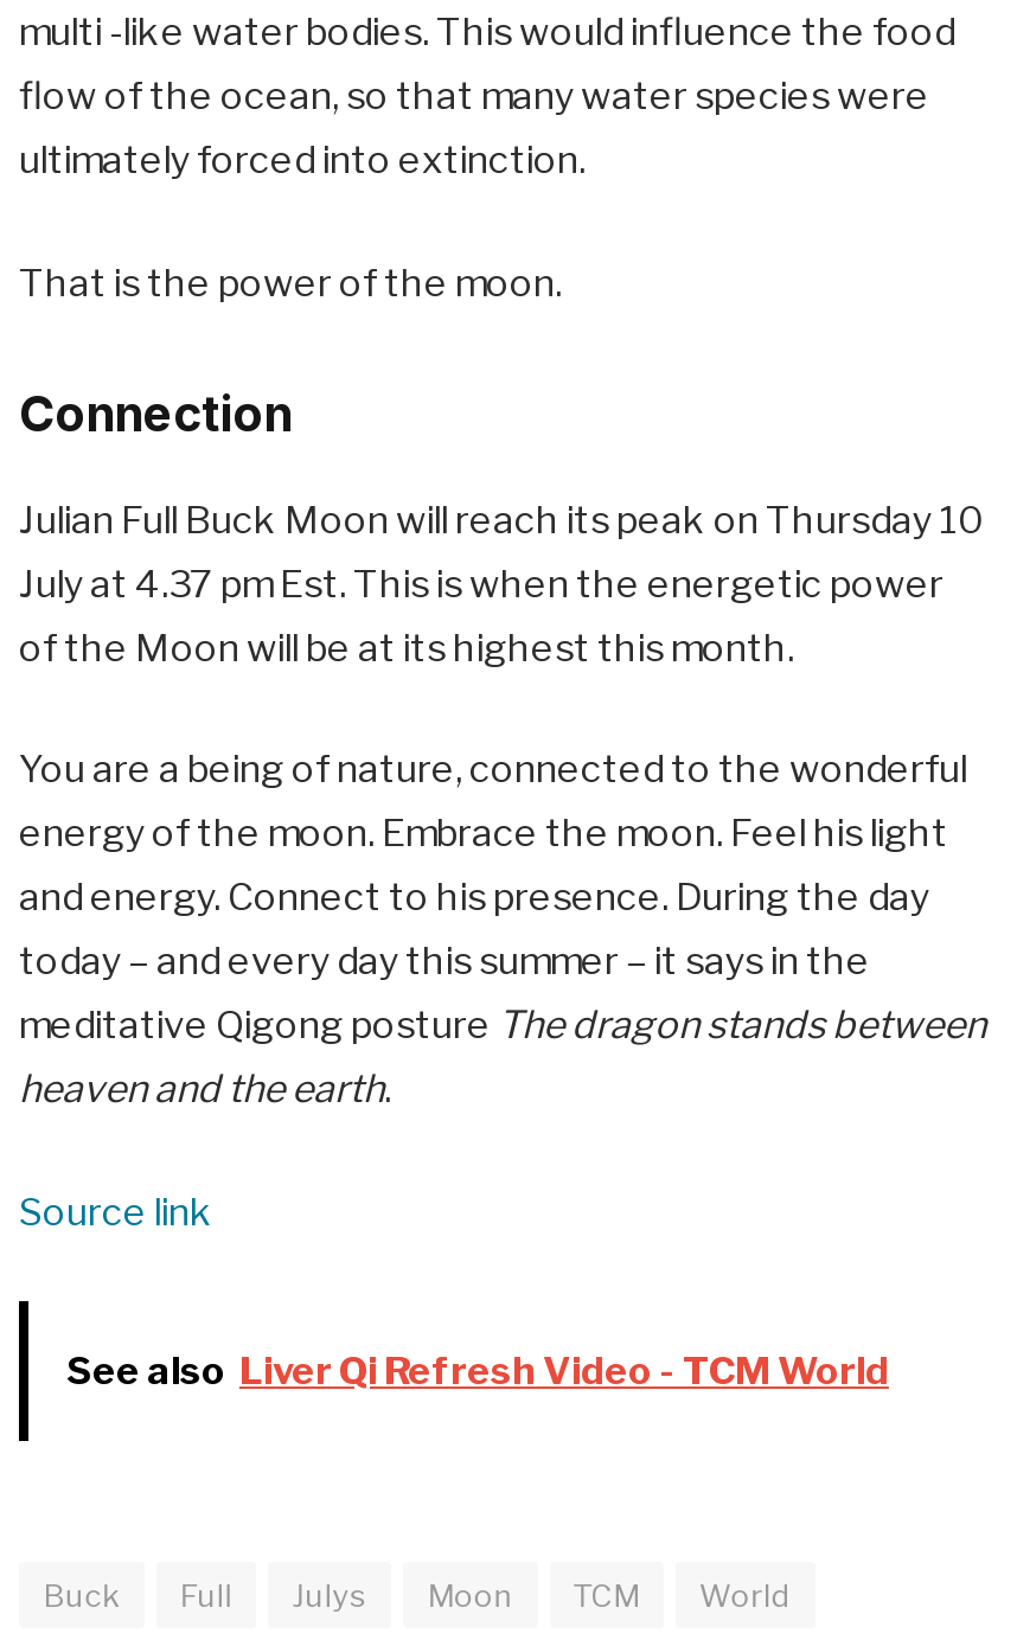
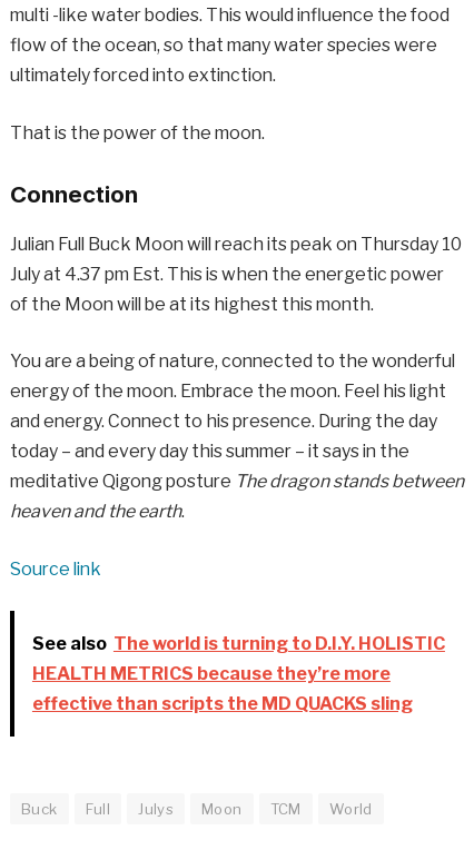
[66,1349,889,1394] See also Liver Qi Refresh Video - TCM World -> [32,633,445,715] See also The world is turning to D.I.Y. HOLISTIC | HEALTH METRICS because they’re more | effective than scripts the MD QUACKS sling

